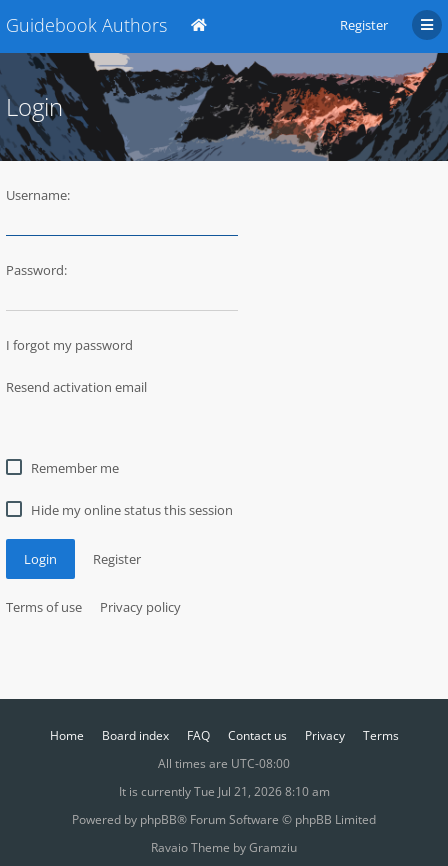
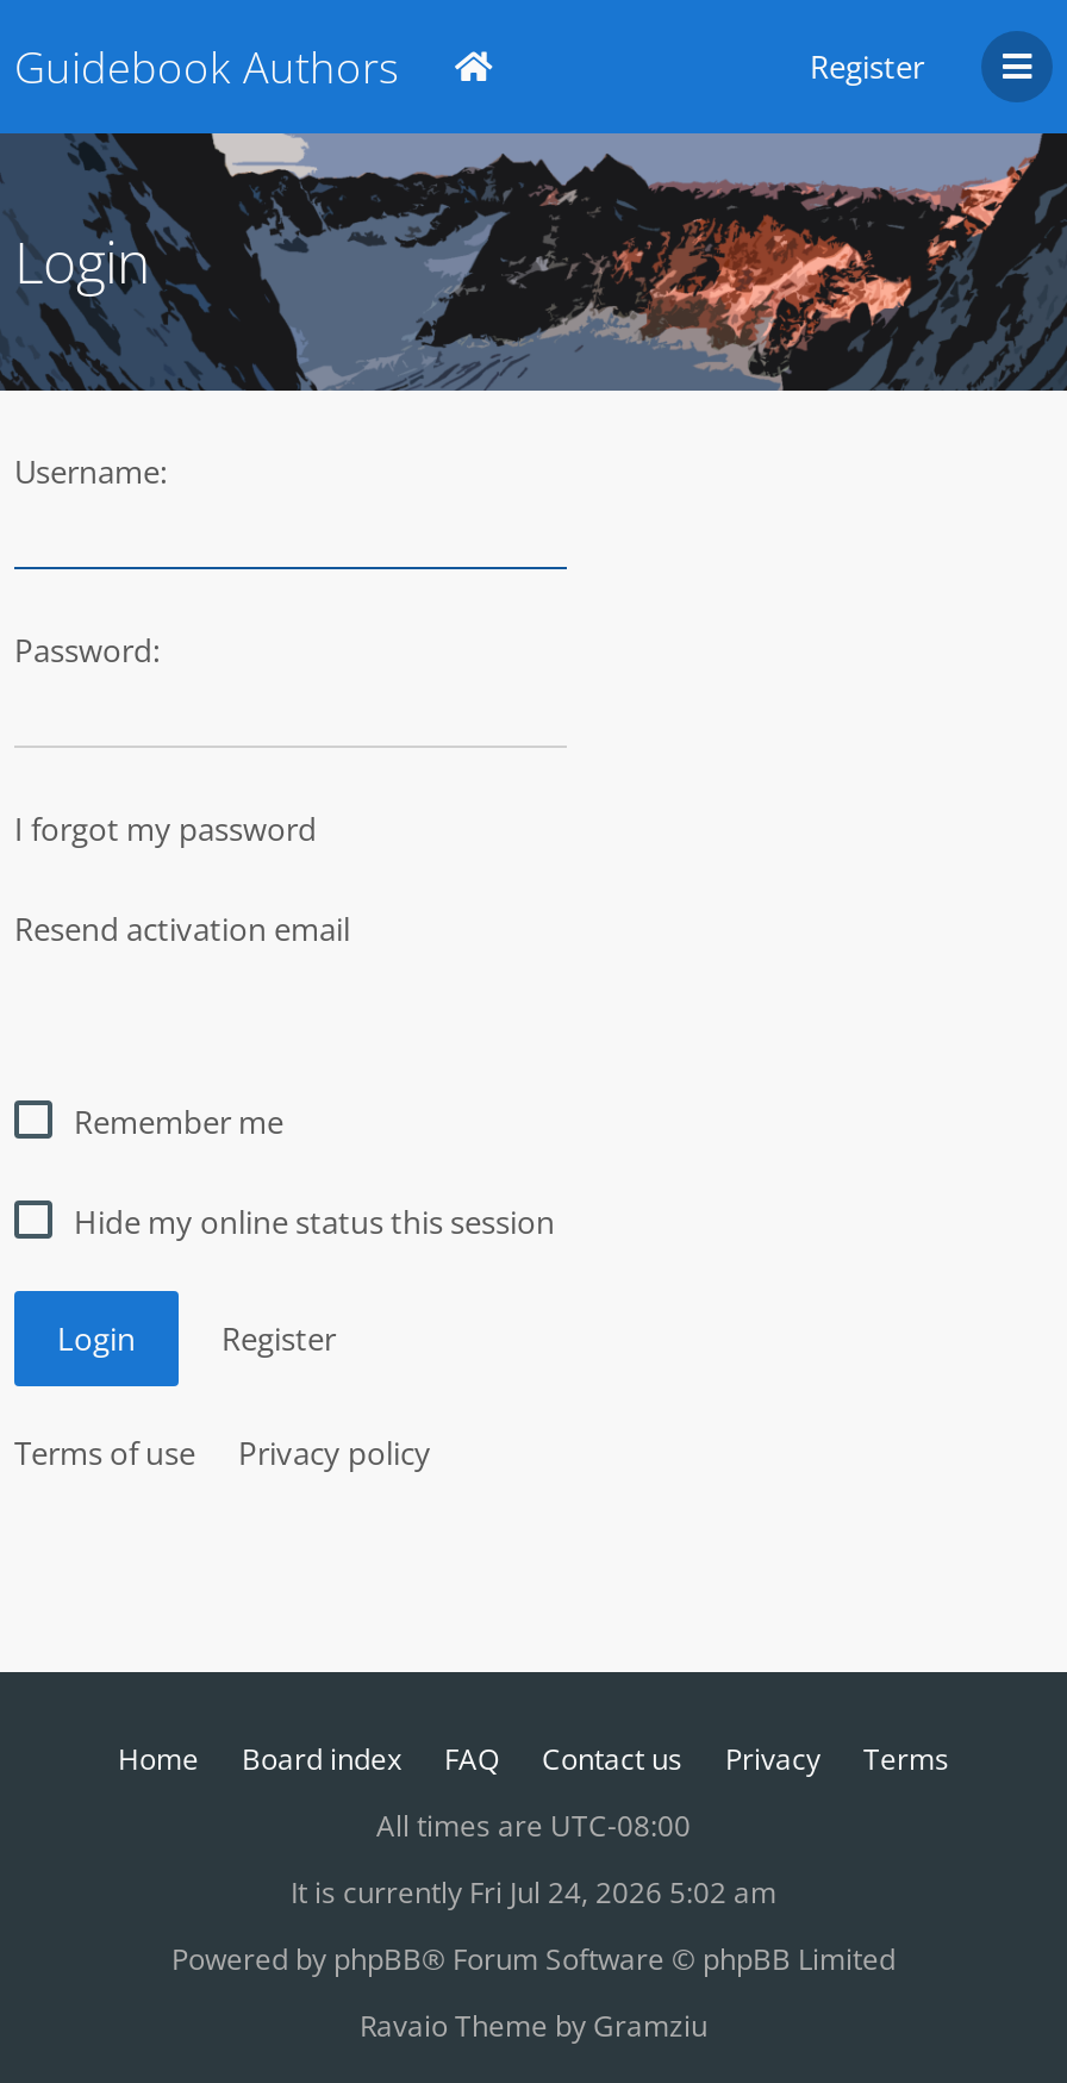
[118,783,329,800] It is currently Tue Jul 21, 2026 8:10 am -> [291,1872,776,1913] It is currently Fri Jul 24, 2026 5:02 am

